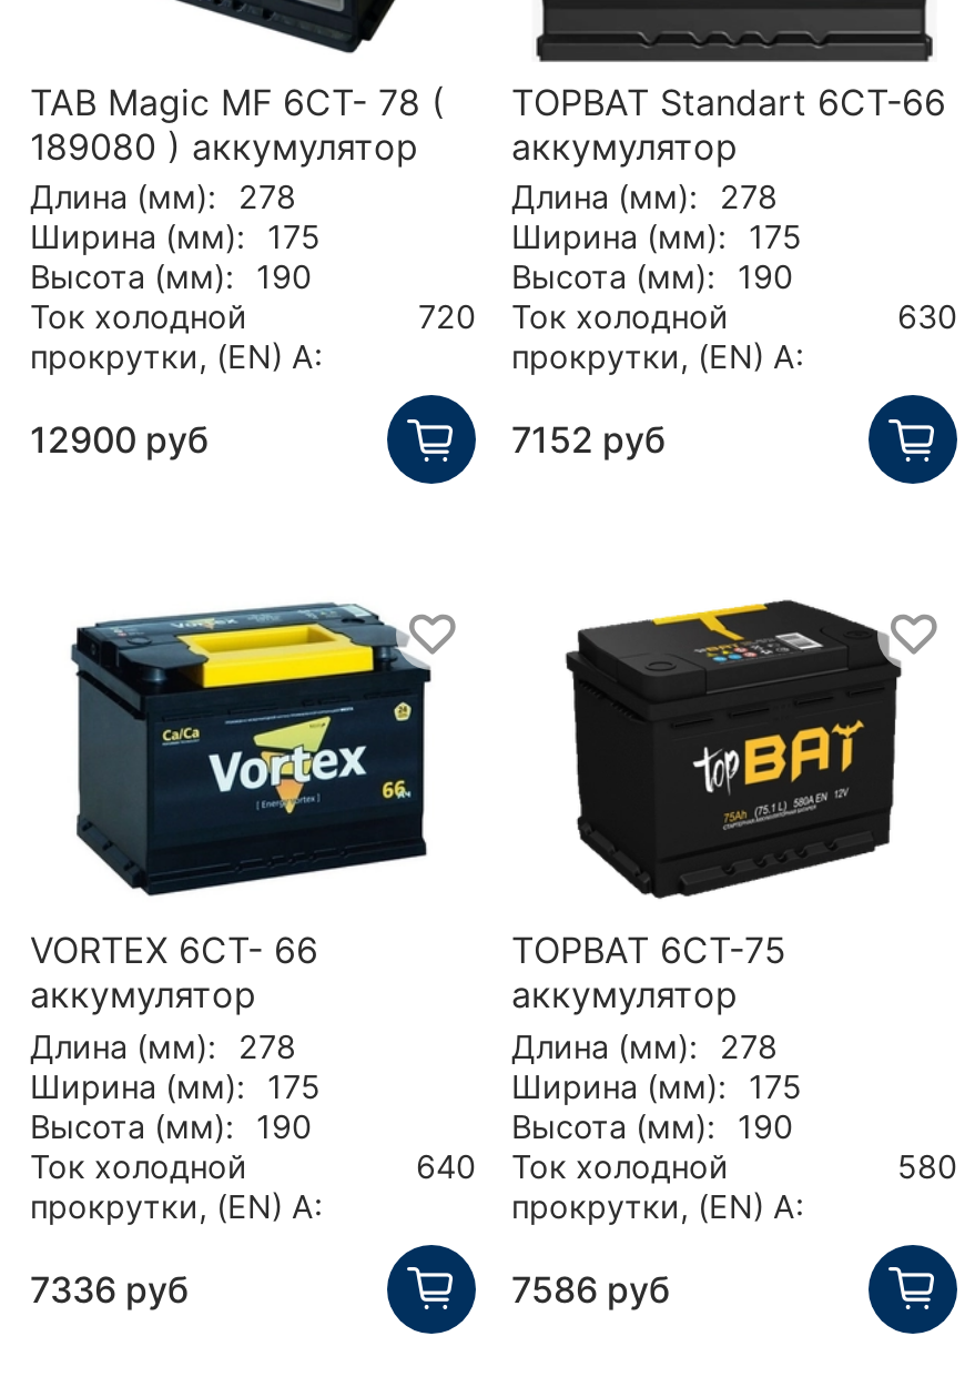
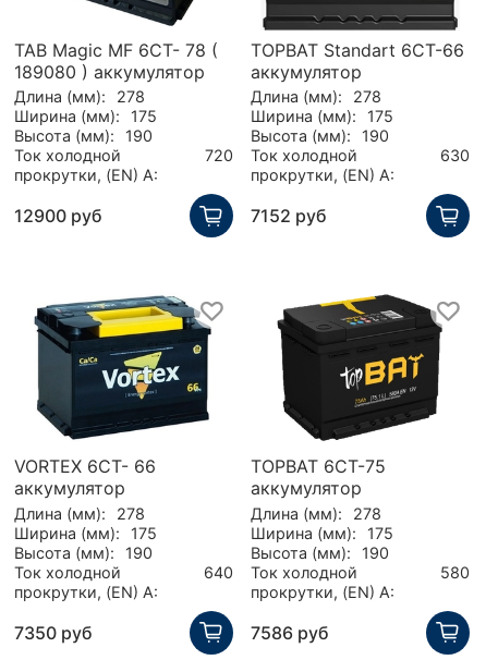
[30,1267,190,1311] 7336 руб -> [14,622,93,643] 7350 руб

